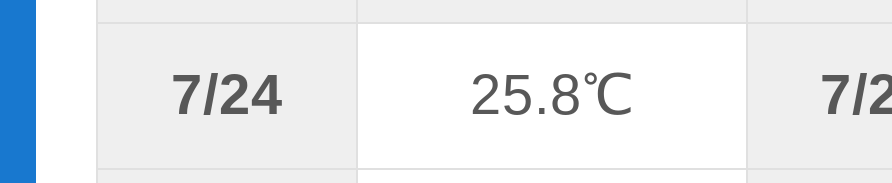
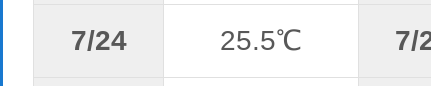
[470,65,634,127] 25.8℃ -> [220,25,302,56] 25.5℃

